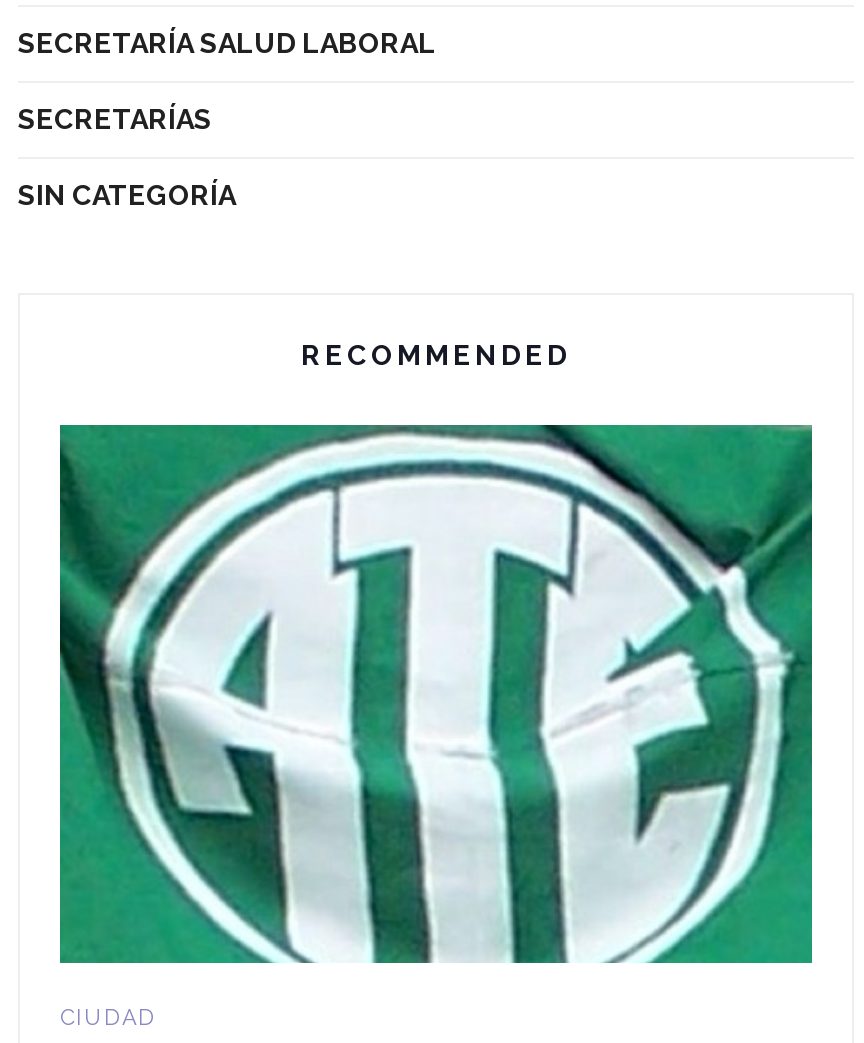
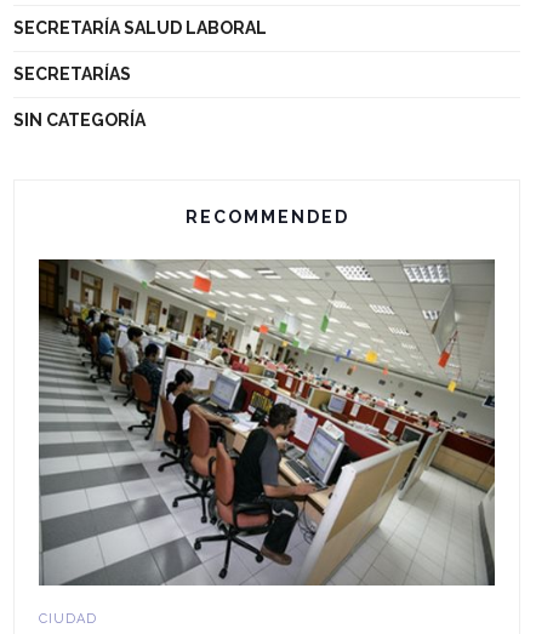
[58,423,814,965] [image] -> [38,258,496,587] [image]

